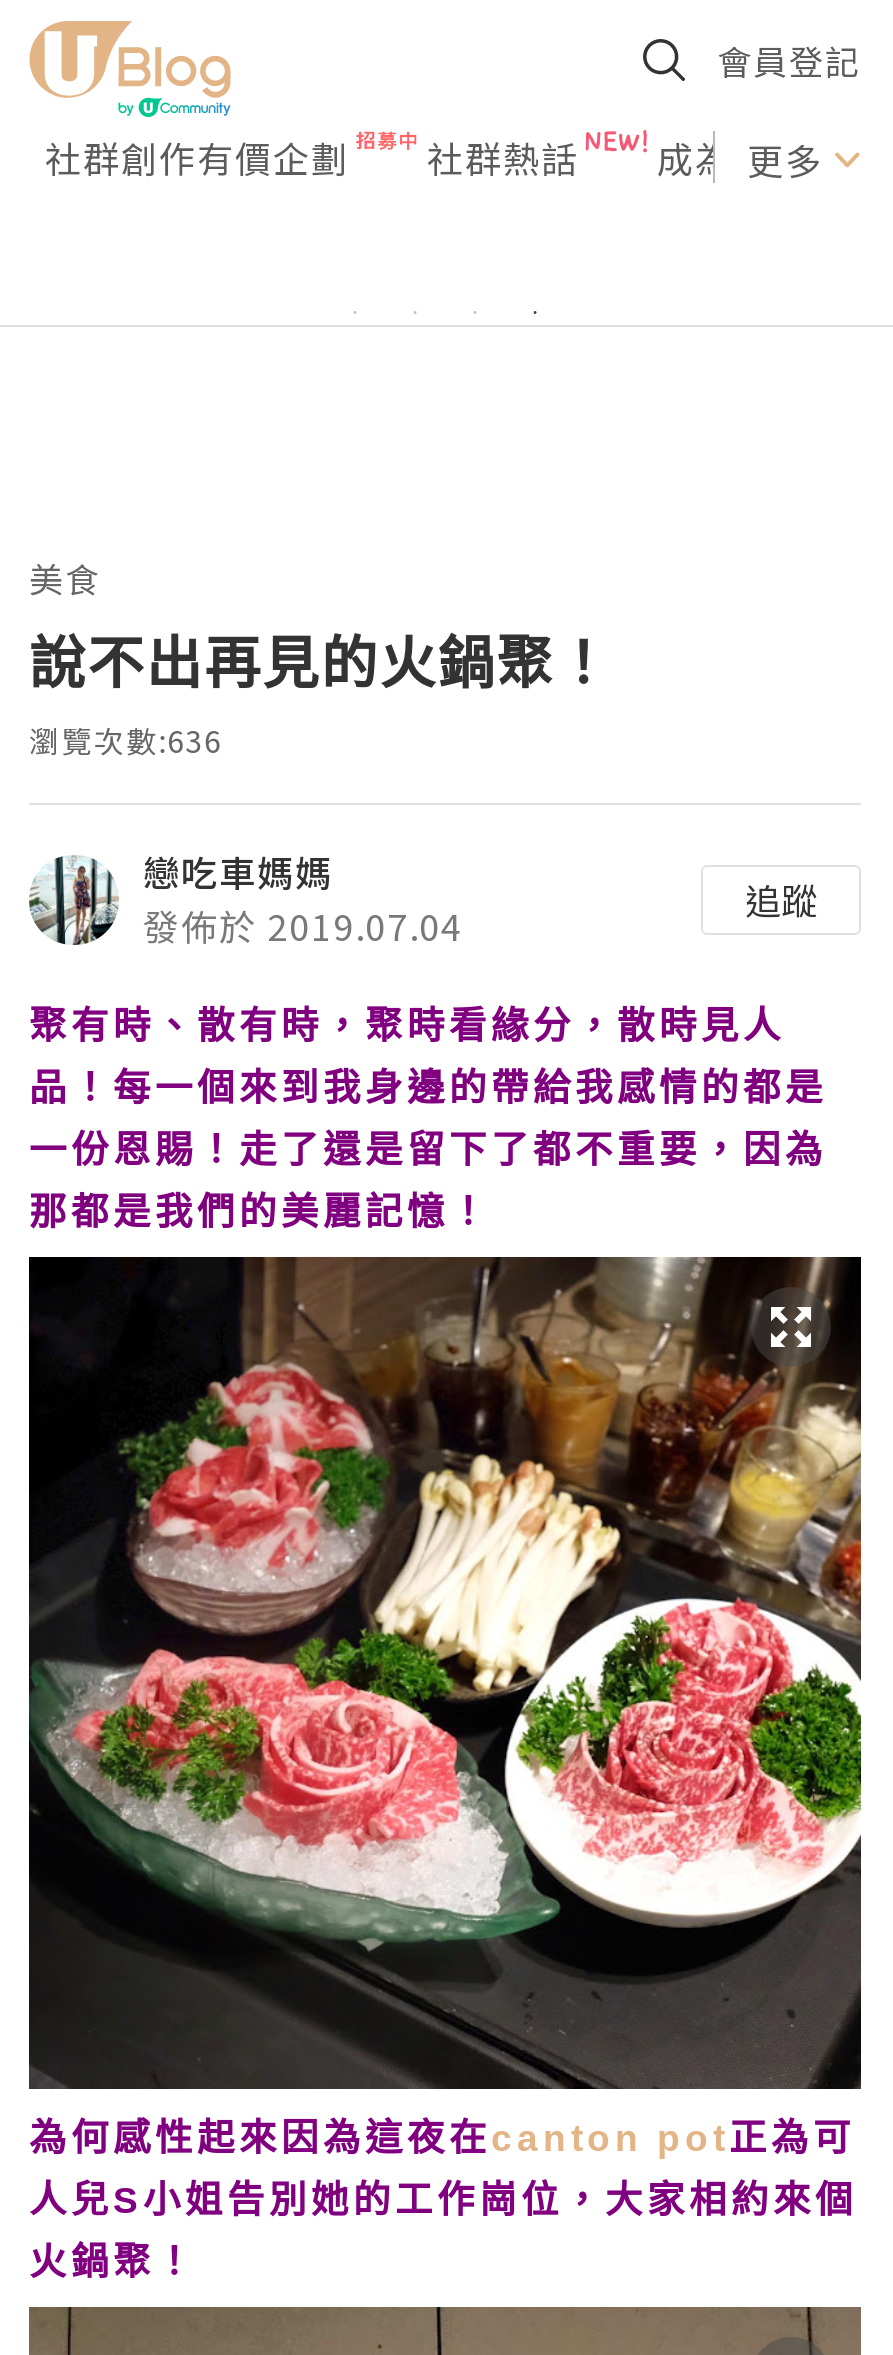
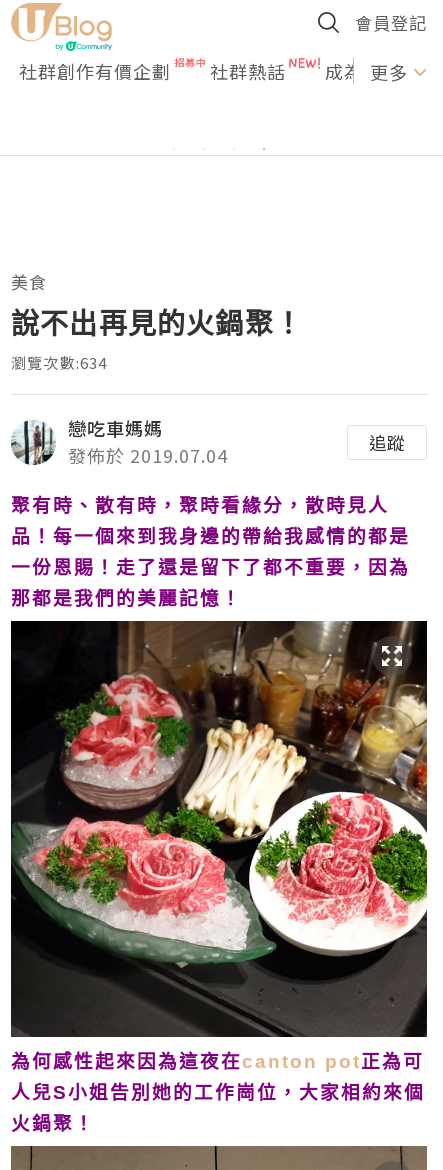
[29,719,222,761] 瀏覽次數:636 -> [11,352,108,373] 瀏覽次數:634

